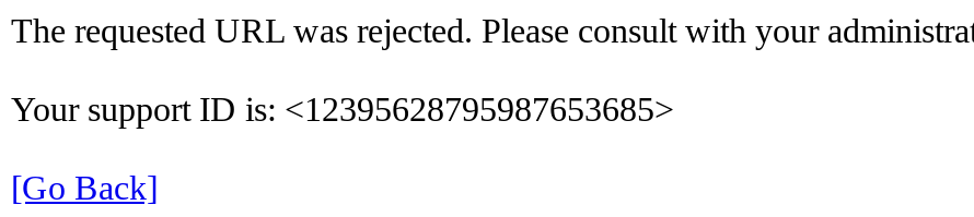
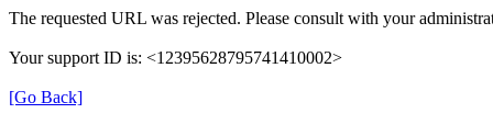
[11,91,674,128] Your support ID is: <12395628795987653685> -> [9,48,342,67] Your support ID is: <12395628795741410002>

